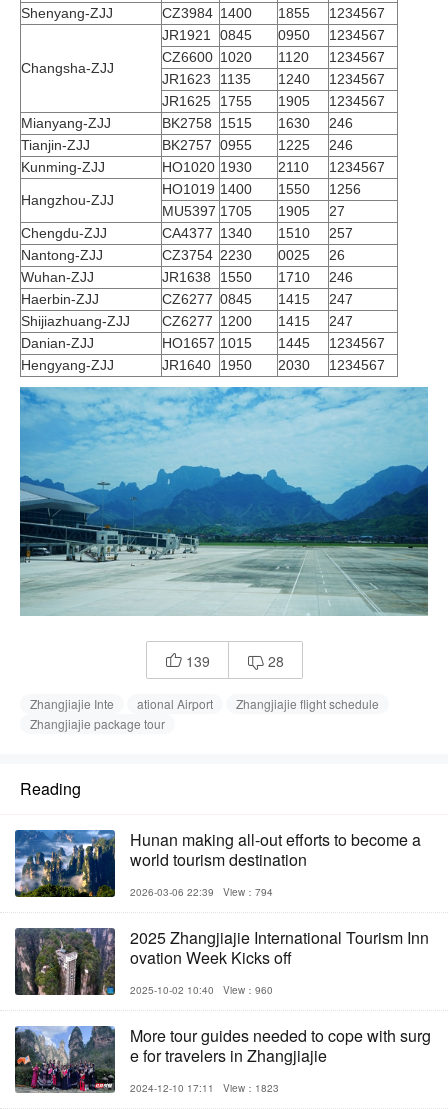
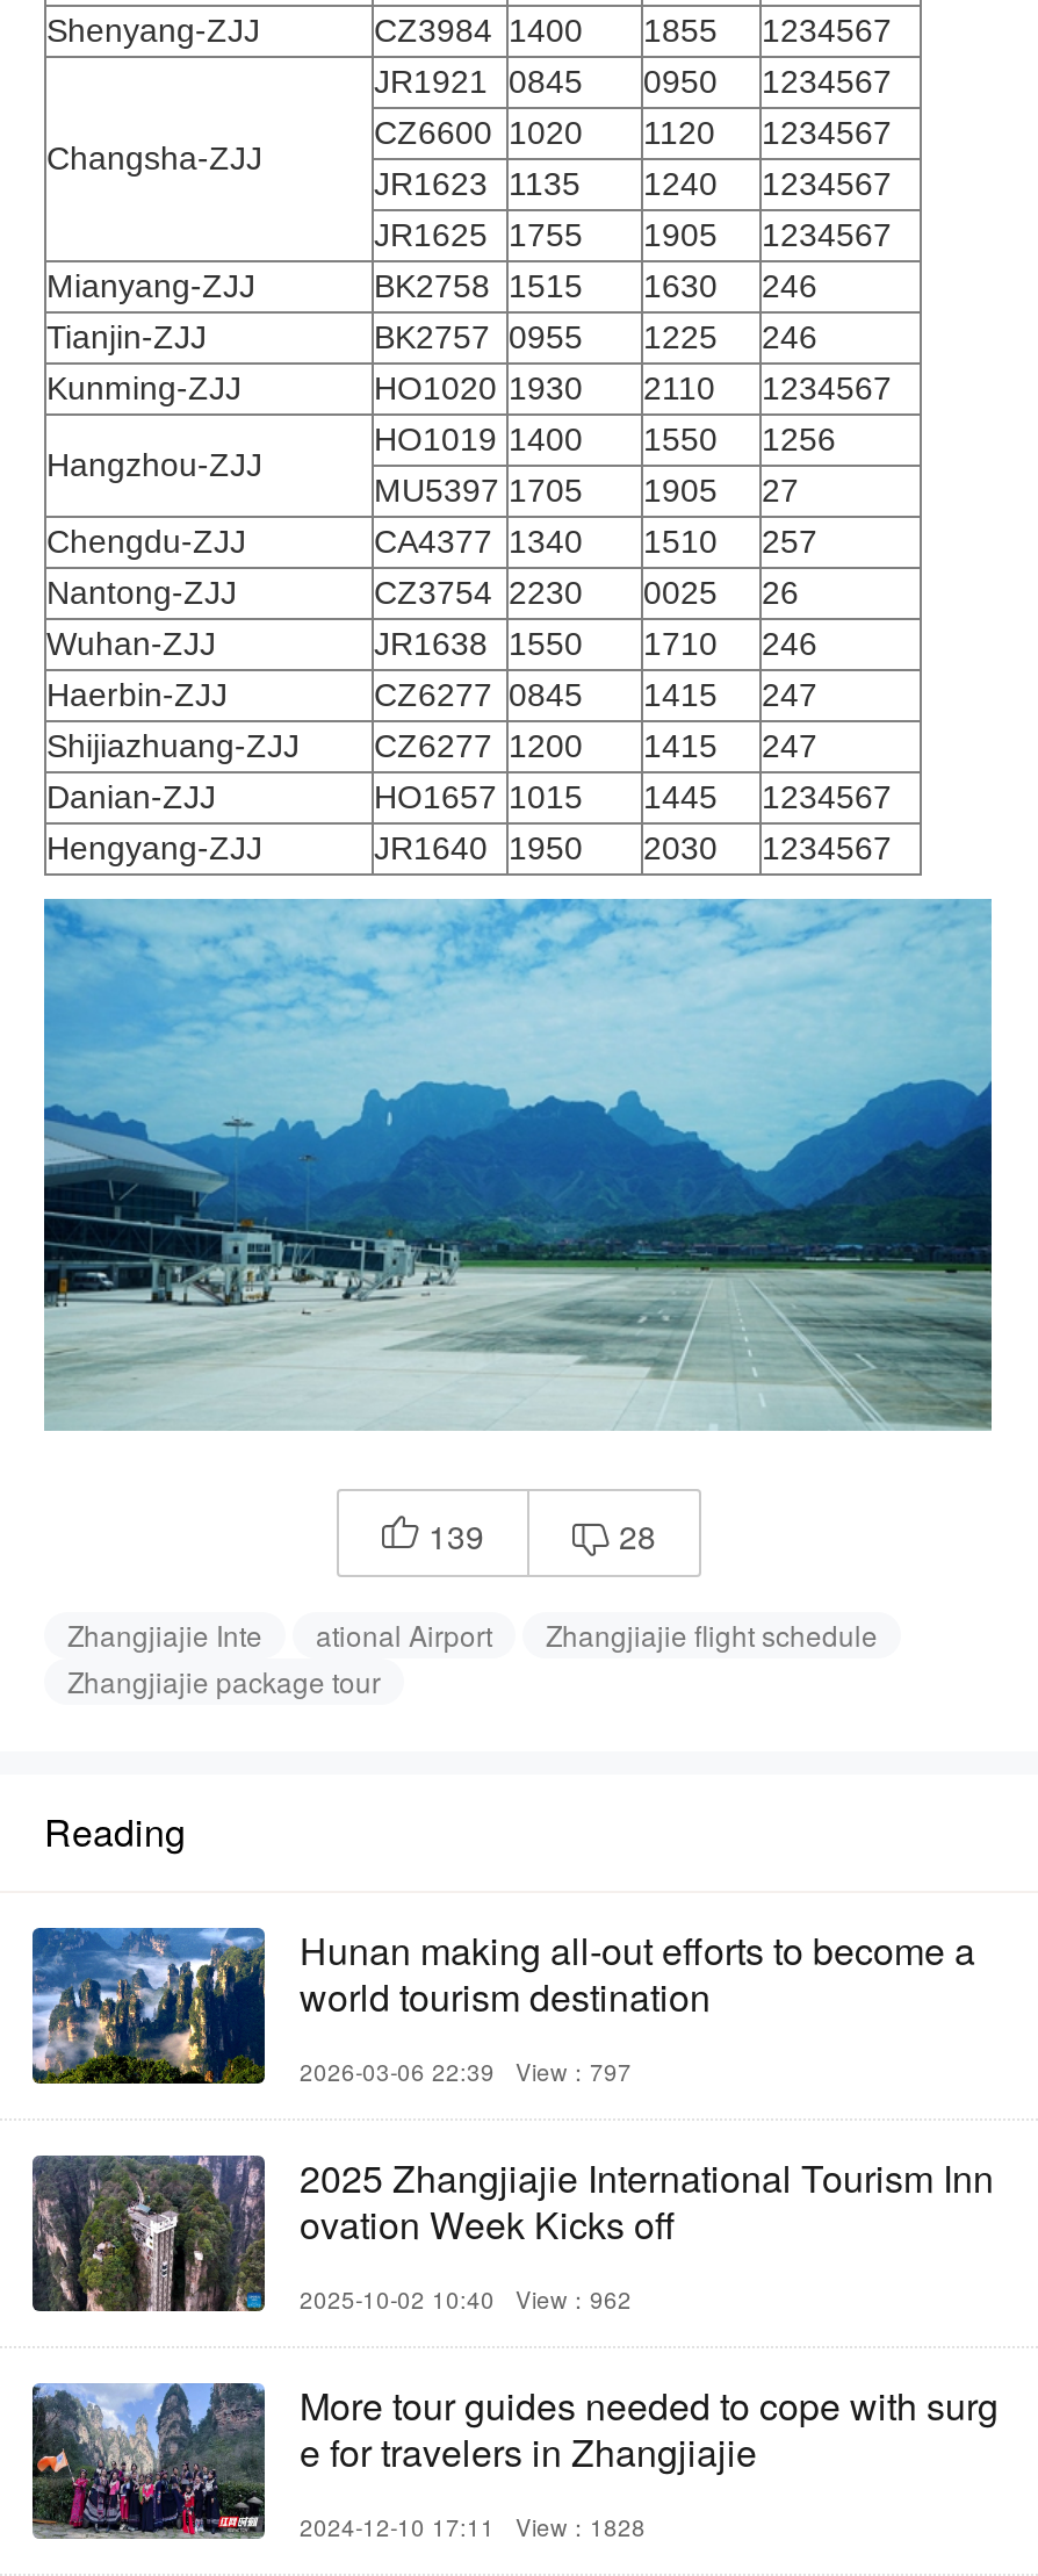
[130,885,273,899] 2026-03-06 22:39 View：794 -> [300,2056,632,2089] 2026-03-06 22:39 View：797
[130,983,273,997] 2025-10-02 10:40 View：960 -> [300,2284,632,2316] 2025-10-02 10:40 View：962
[130,1081,279,1095] 2024-12-10 17:11 View：1823 -> [300,2511,646,2544] 2024-12-10 17:11 View：1828

